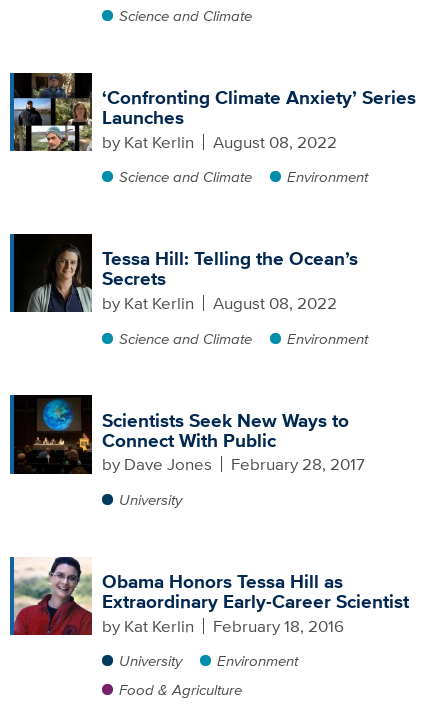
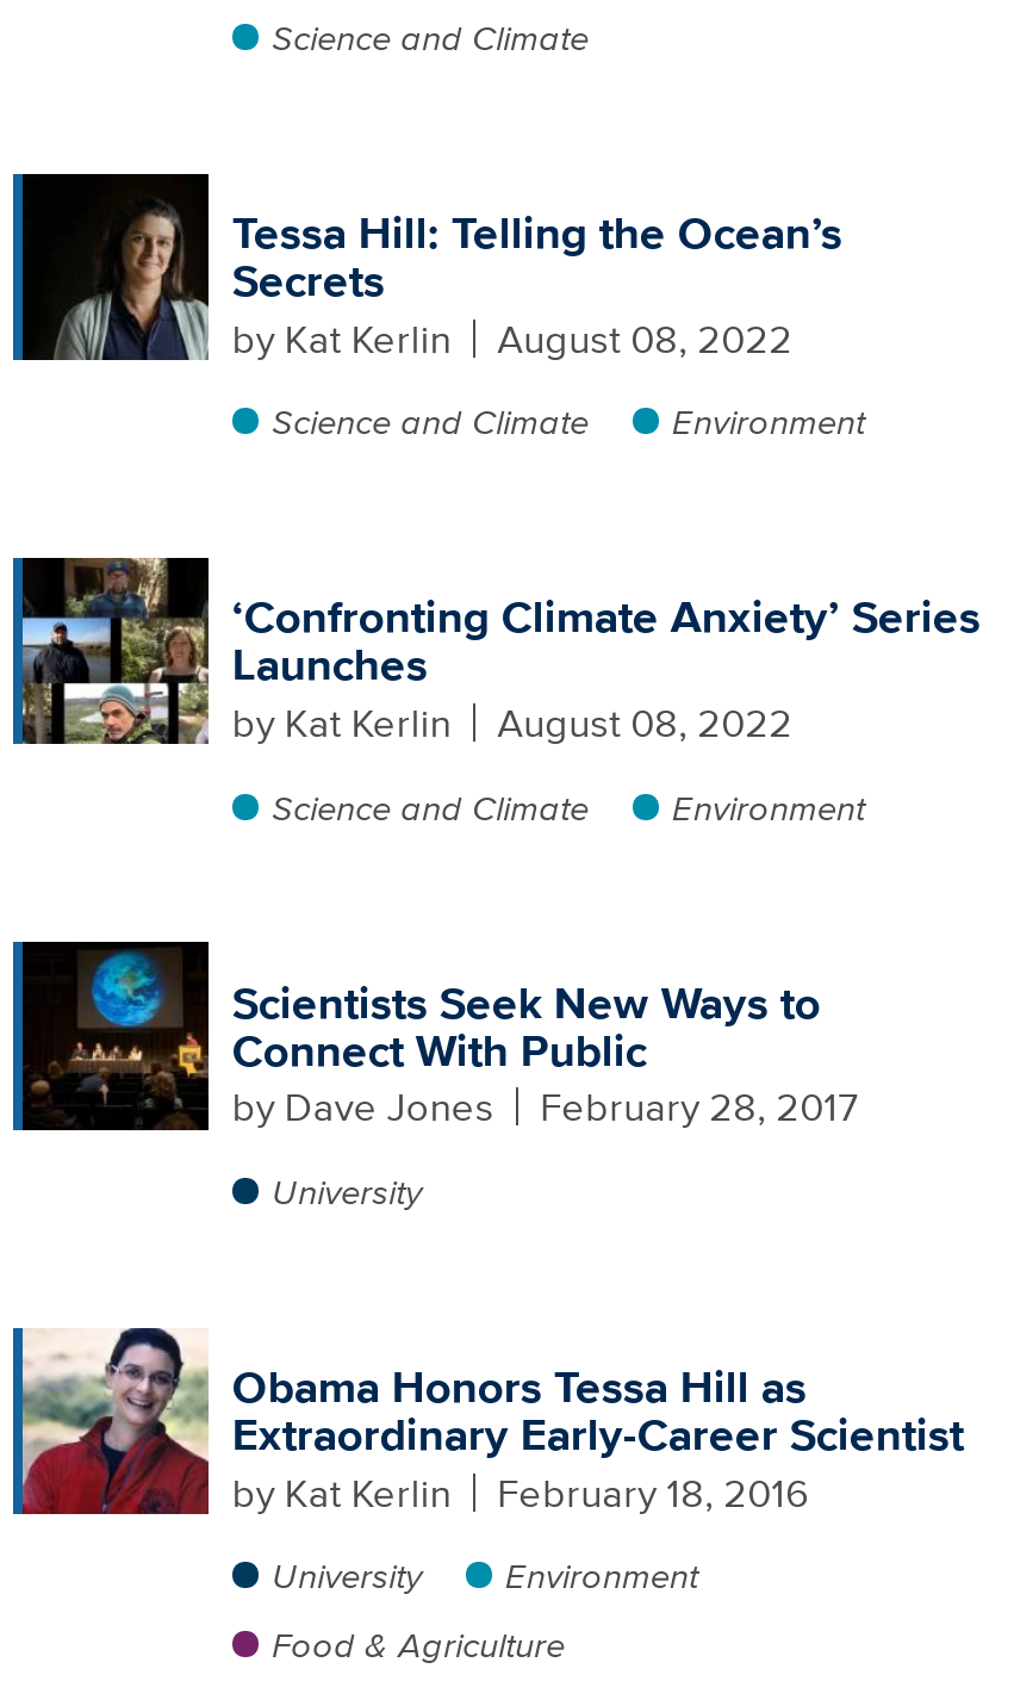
moved [13,72,416,152] -> [20,556,980,746]: [image] | ‘Confronting Climate Anxiety’ Series | Launches
moved [13,233,358,313] -> [20,172,842,362]: [image] | Tessa Hill: Telling the Ocean’s | Secrets

